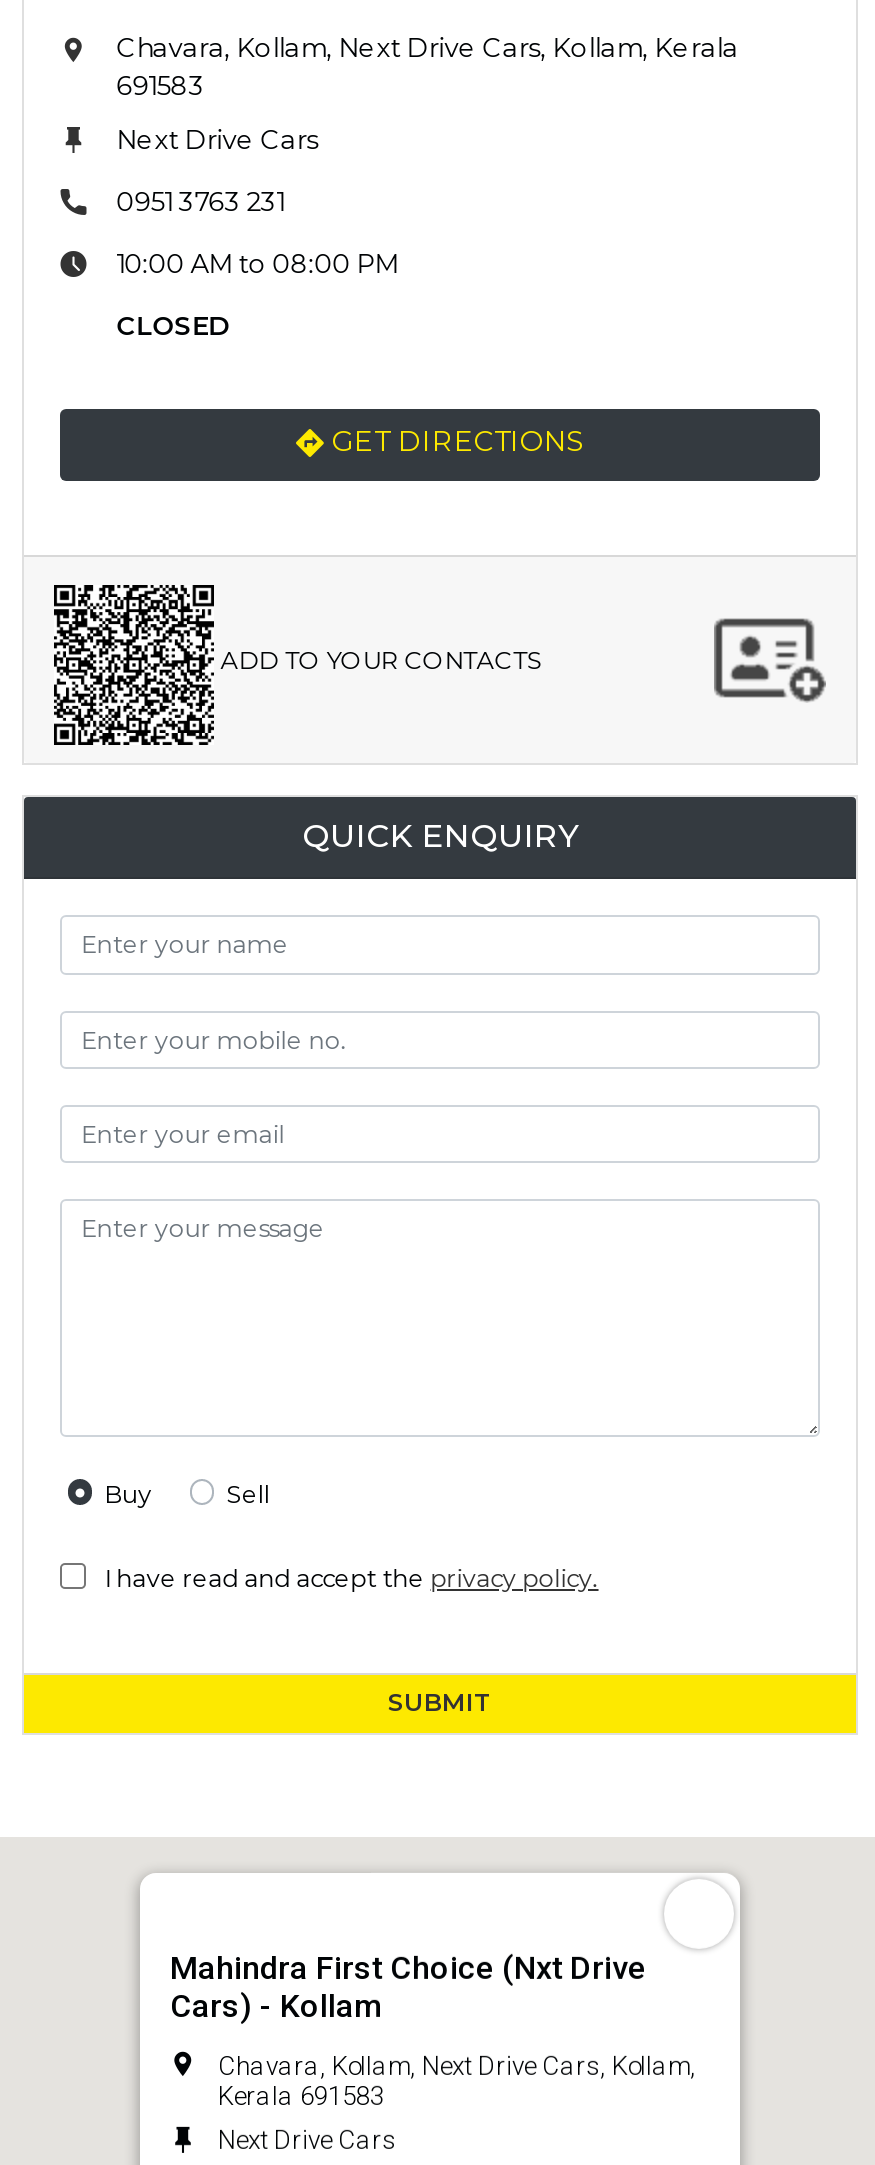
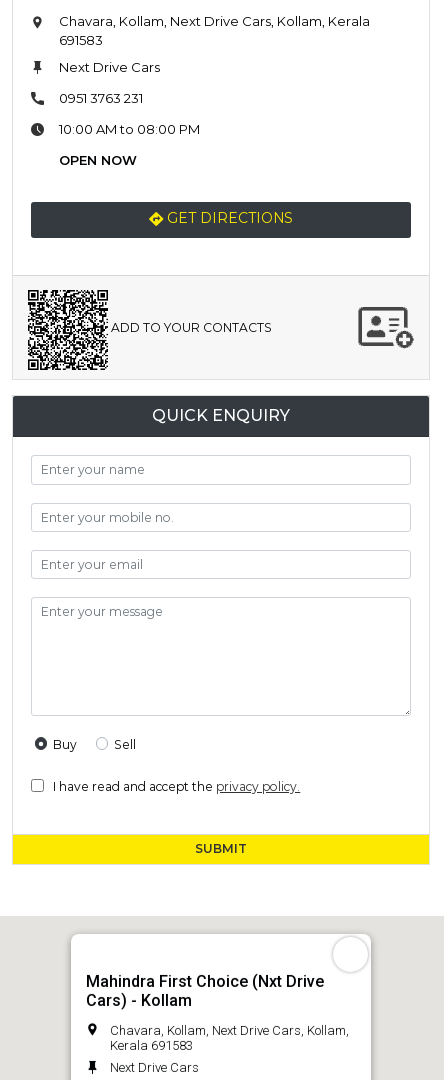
[116,309,230,341] CLOSED -> [59,152,137,168] OPEN NOW

